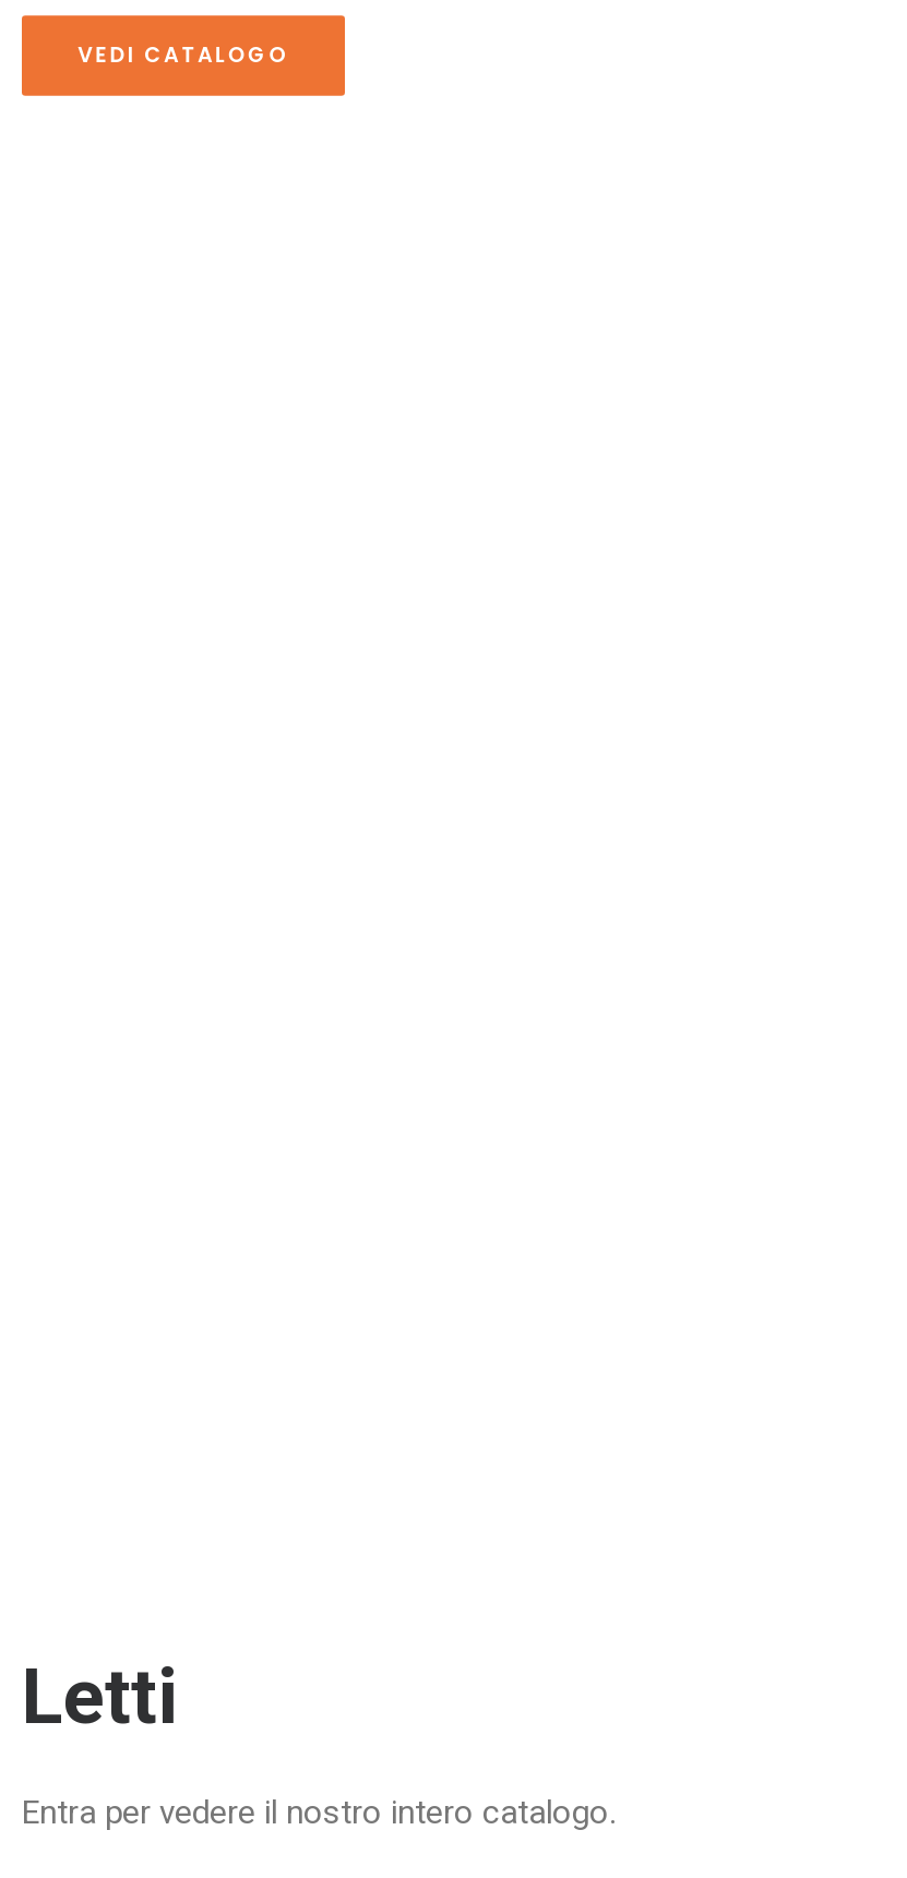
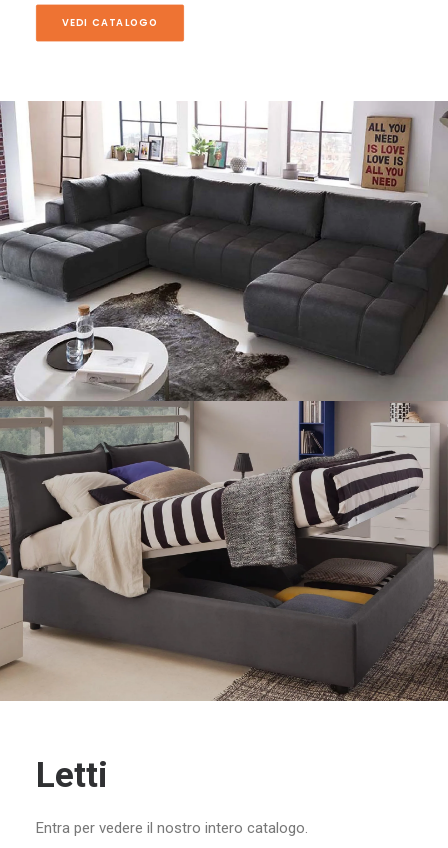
none -> [3,100,445,702] [image]

